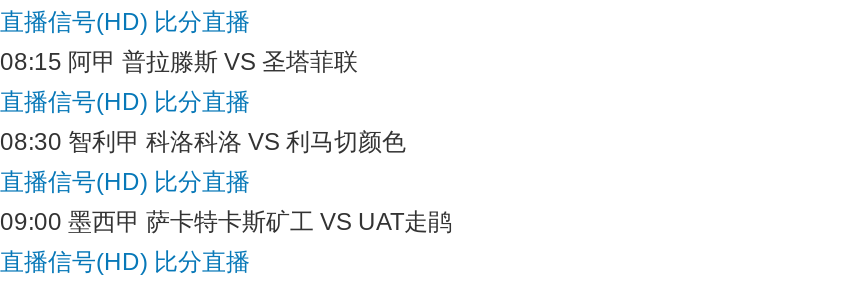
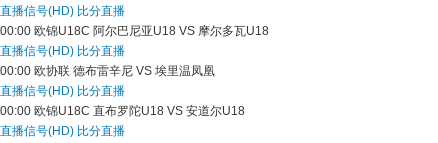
[0,48,358,76] 08:15 阿甲普拉滕斯 VS 圣塔菲联 -> [0,24,269,38] 00:00 欧锦U18C阿尔巴尼亚U18 VS 摩尔多瓦U18
[0,128,406,156] 08:30 智利甲科洛科洛 VS 利马切颜色 -> [0,64,215,78] 00:00 欧协联德布雷辛尼 VS 埃里温凤凰
[0,208,452,236] 09:00 墨西甲萨卡特卡斯矿工 VS UAT走鹃 -> [0,104,245,118] 00:00 欧锦U18C直布罗陀U18 VS 安道尔U18

